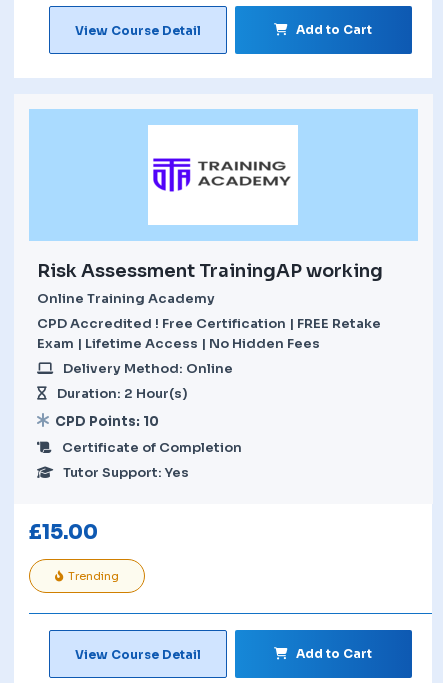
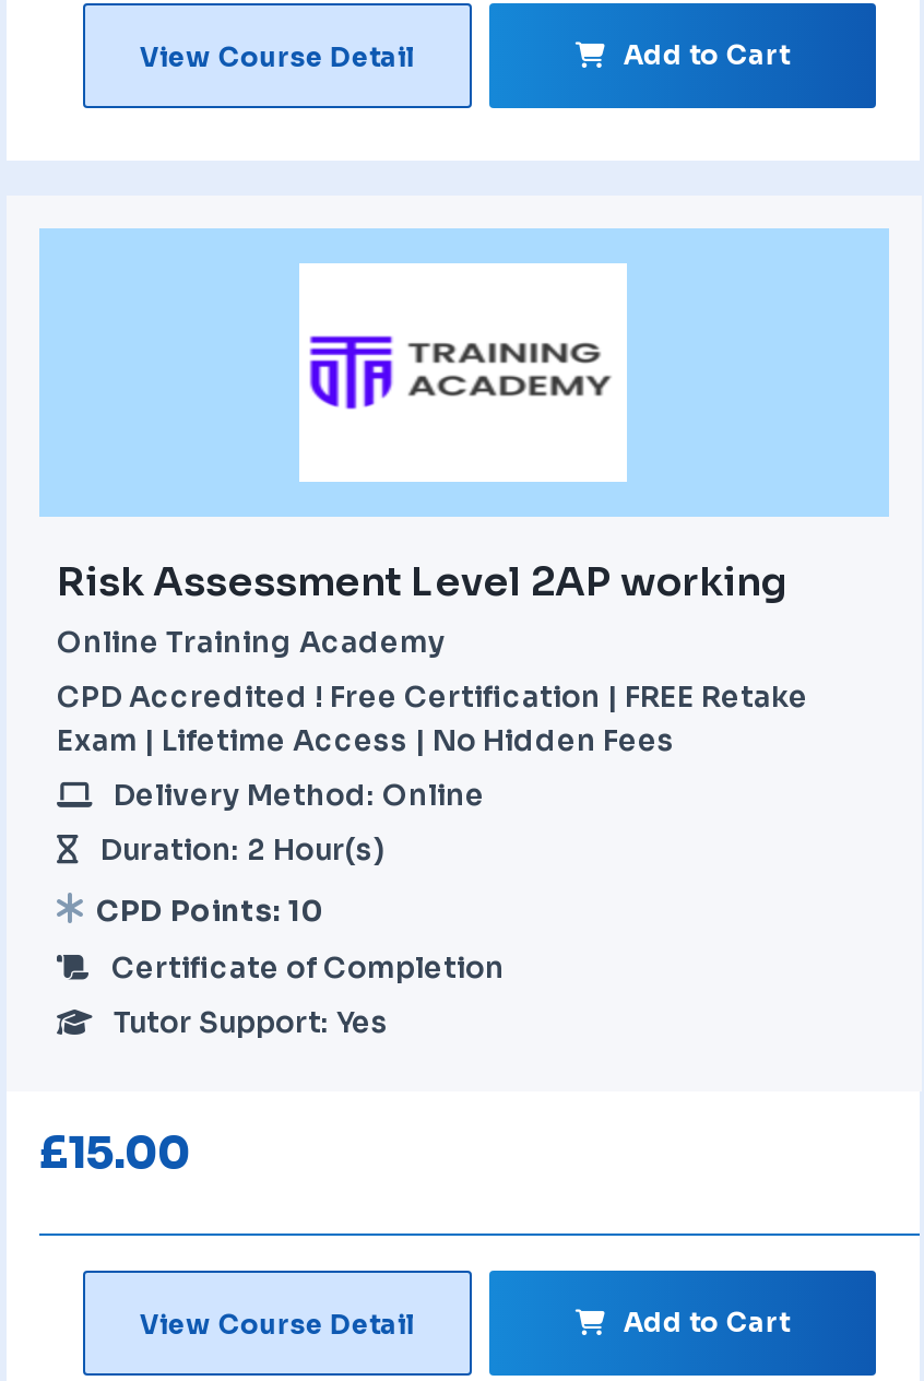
[37,260,383,282] Risk Assessment TrainingAP working -> [57,558,789,606] Risk Assessment Level 2AP working
[68,569,119,583] Trending -> none

